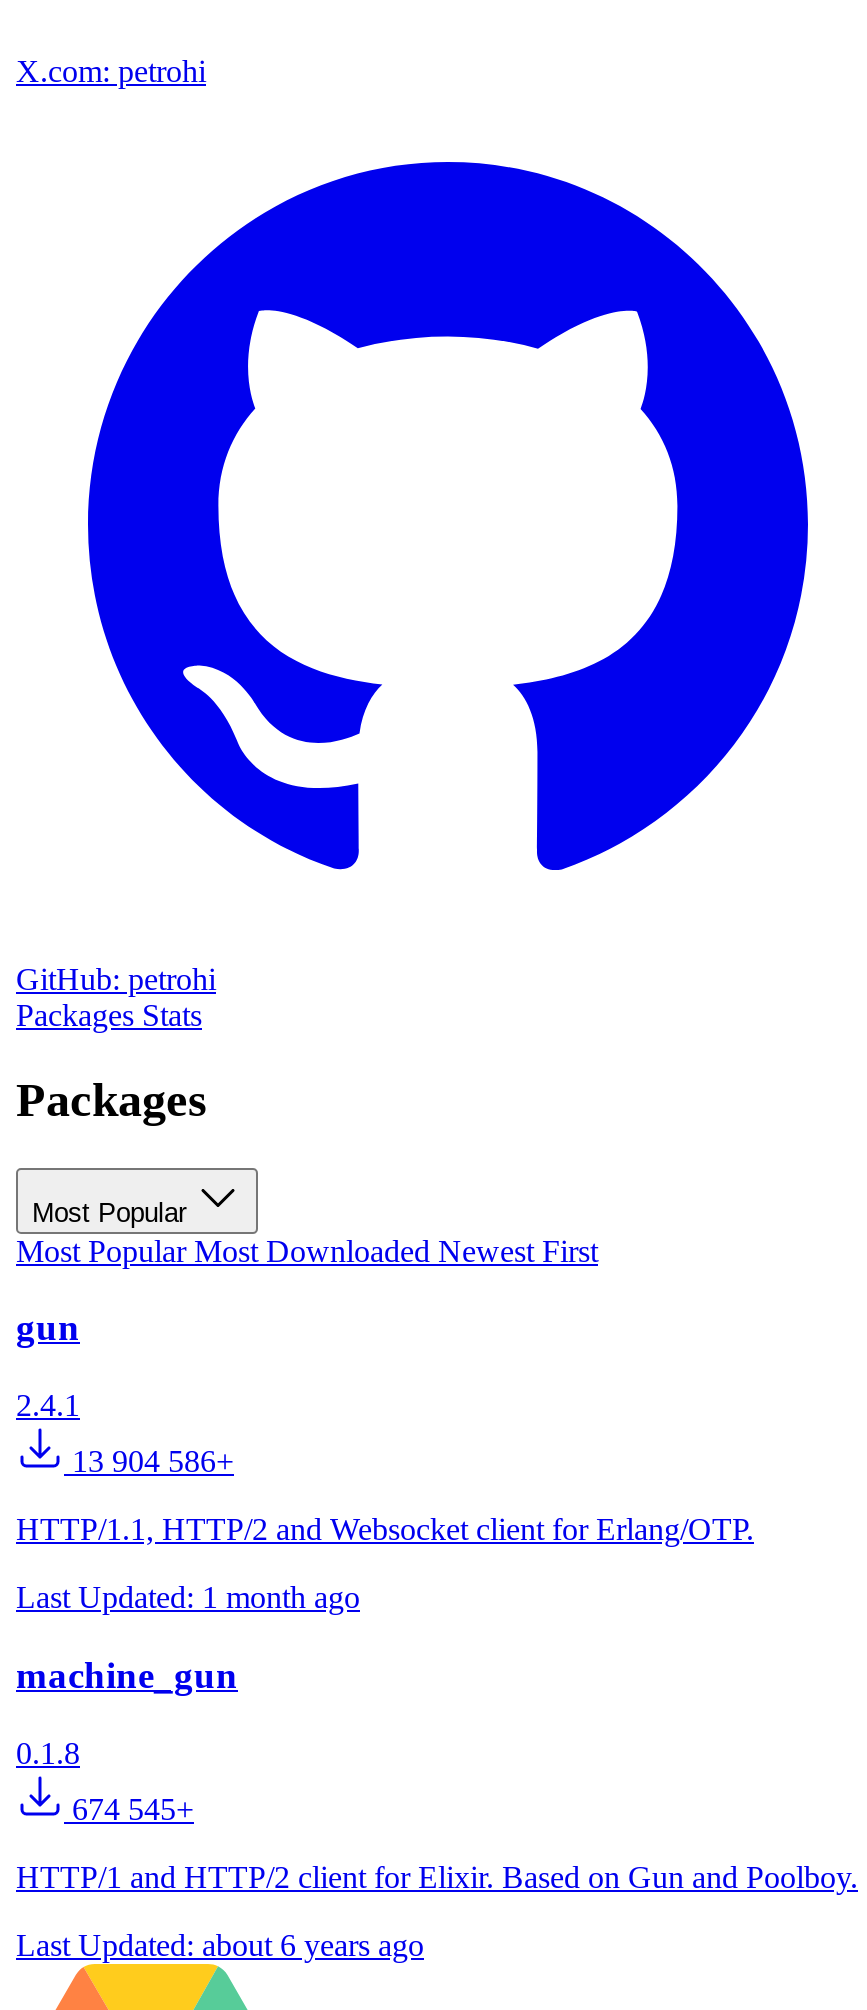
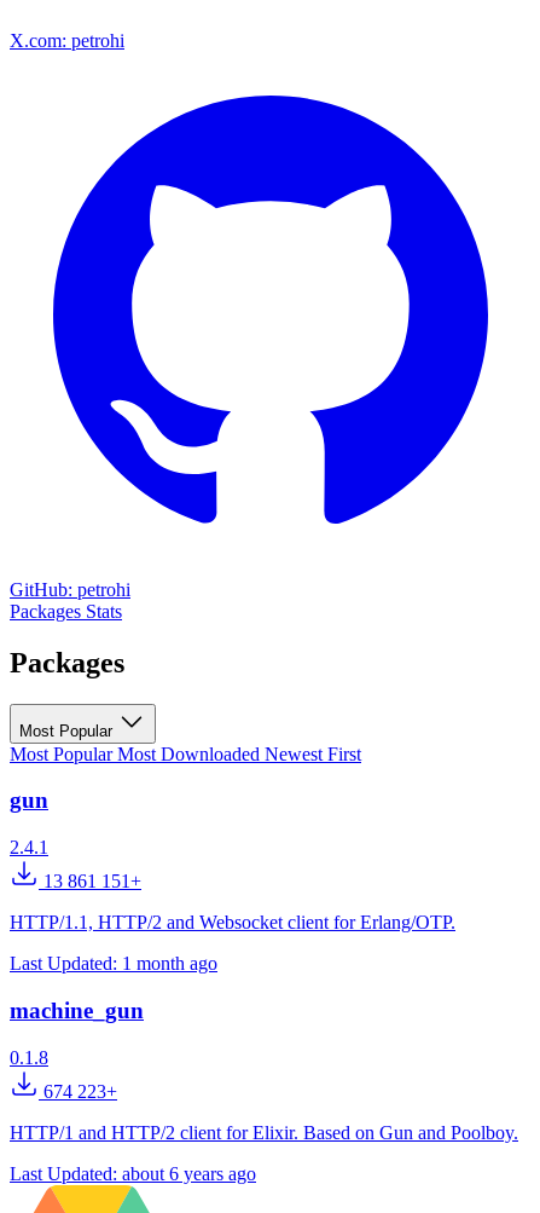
[72,1444,234,1478] 13 904 586+ -> [43,871,141,891] 13 861 151+
[72,1791,194,1825] 674 545+ -> [43,1081,117,1101] 674 223+

